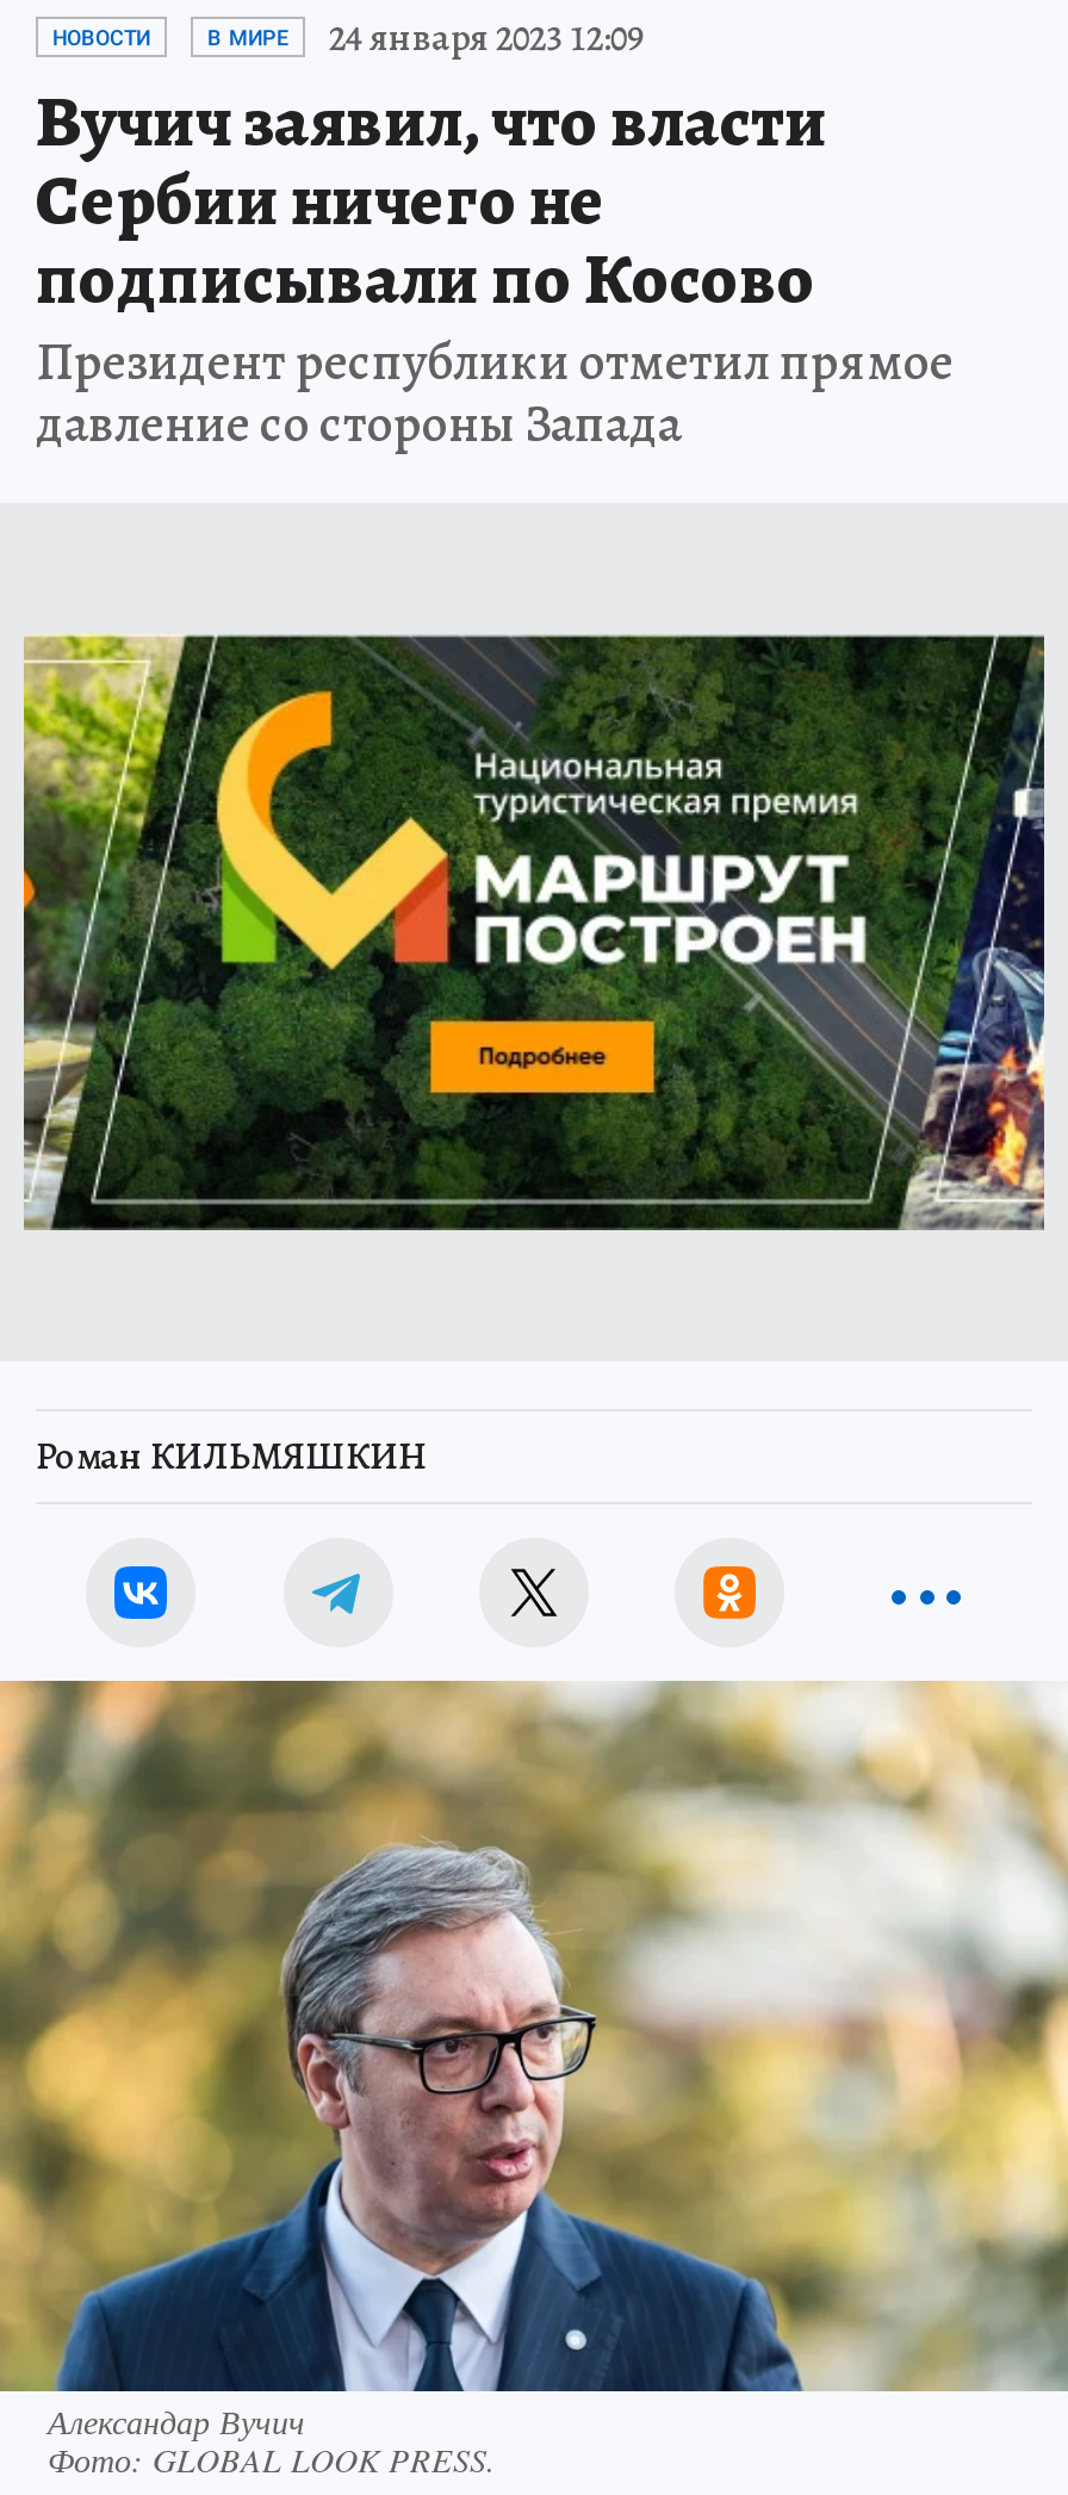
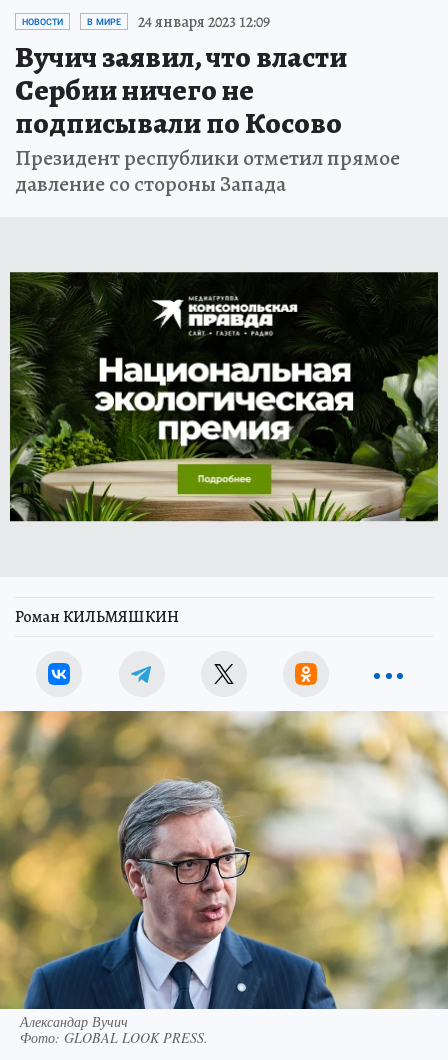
[21,634,1047,1233] [image] -> [9,271,439,522] [image]

